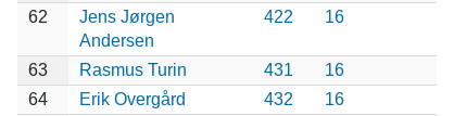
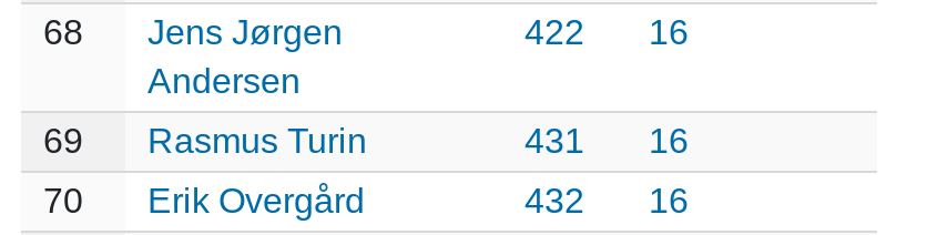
[28,7,175,26] 62 Jens Jørgen -> [43,13,343,51] 68 Jens Jørgen
[28,60,187,79] 63 Rasmus Turin -> [43,121,367,159] 69 Rasmus Turin
[28,90,186,108] 64 Erik Overgård -> [43,181,365,219] 70 Erik Overgård

